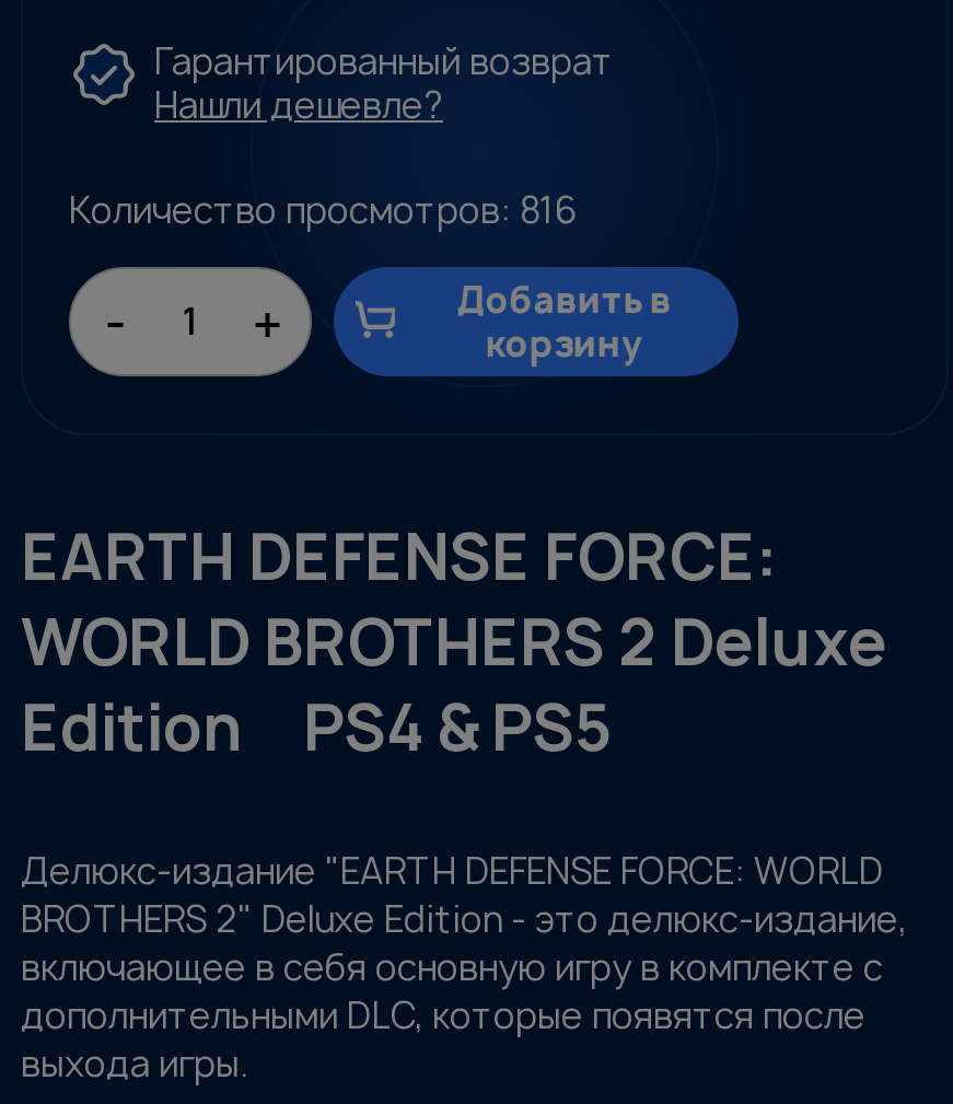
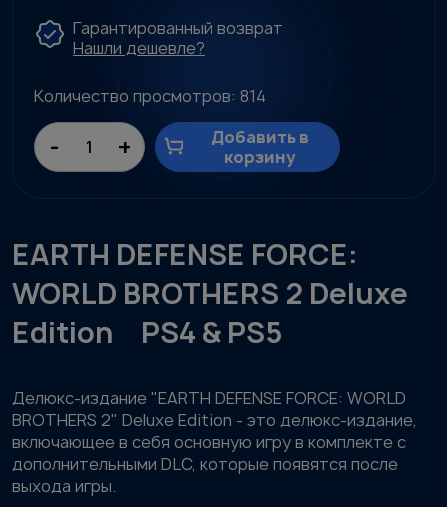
[69,186,577,234] Количество просмотров: 816 -> [34,85,266,107] Количество просмотров: 814

